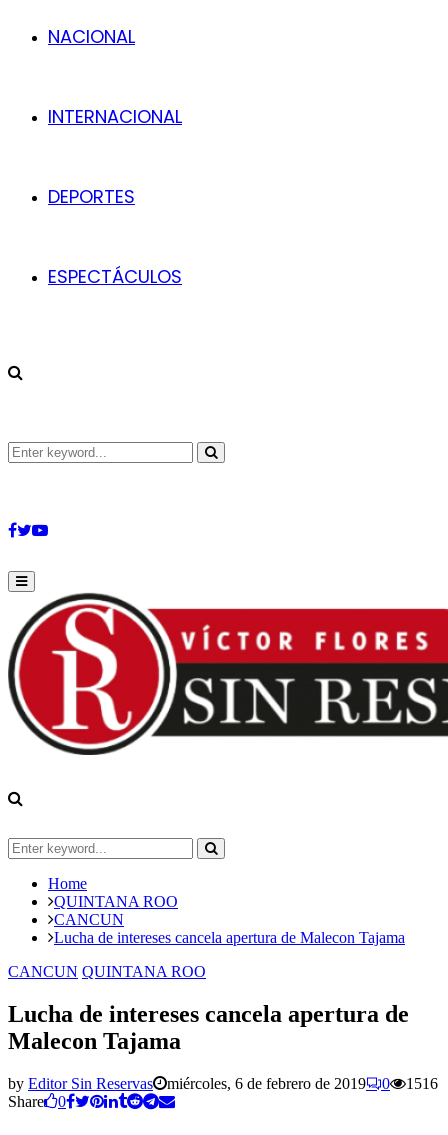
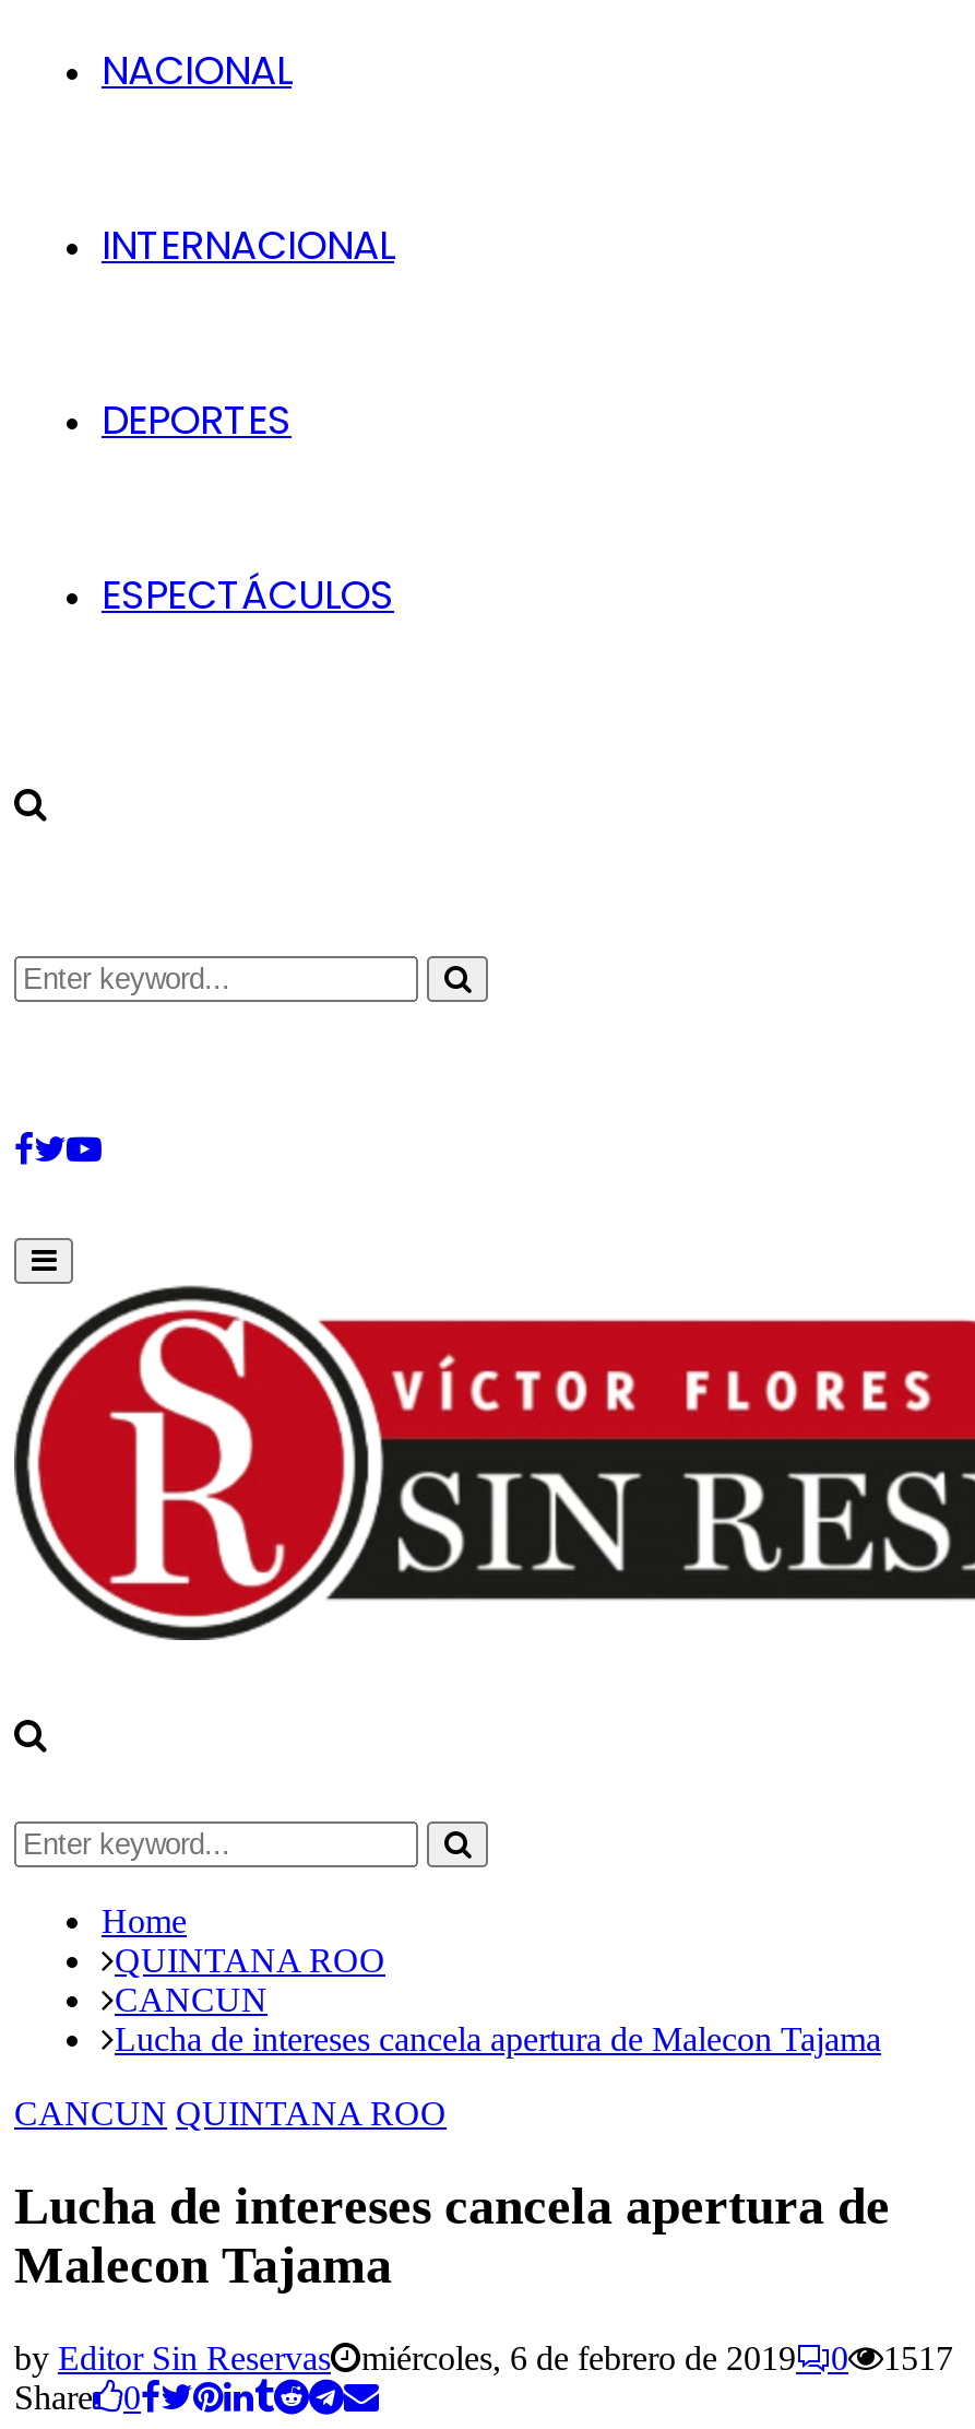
[406,1075,438,1092] 1516 -> [883,2339,953,2376] 1517

